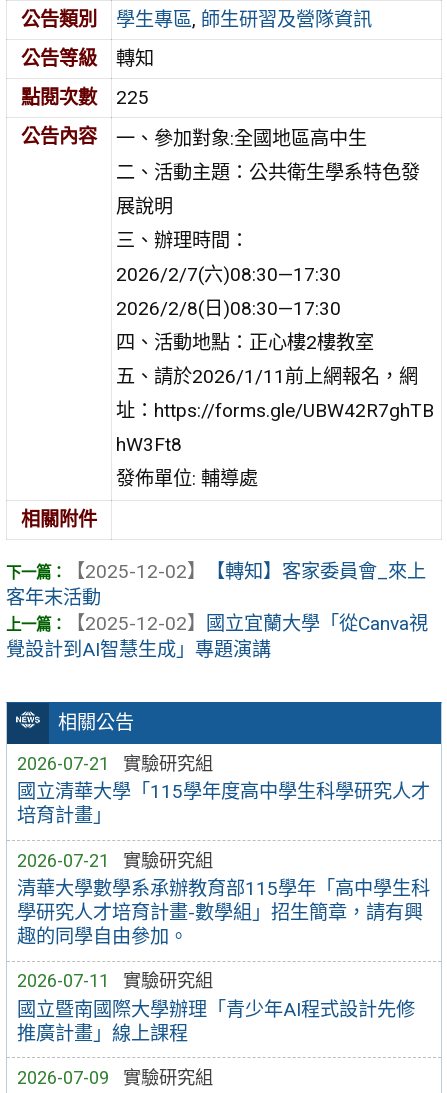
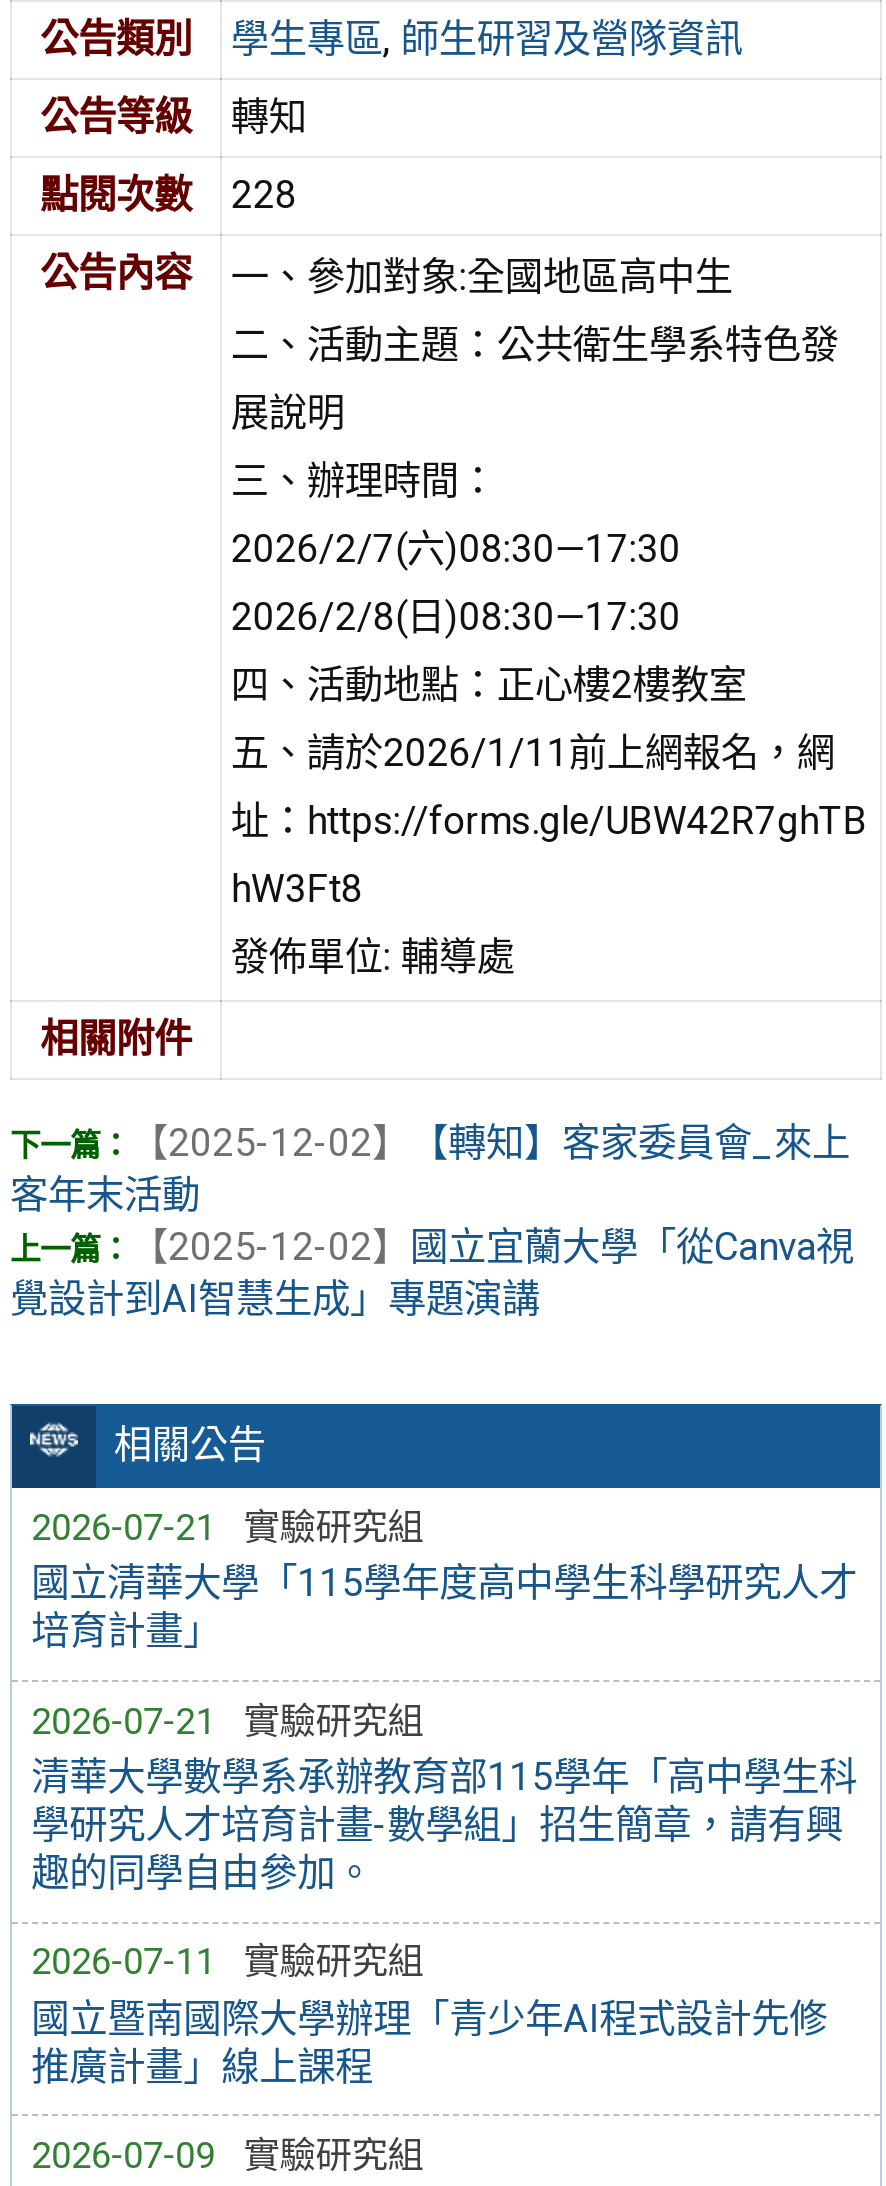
[21,86,149,109] 點閱次數 225 -> [40,172,297,218] 點閱次數 228

